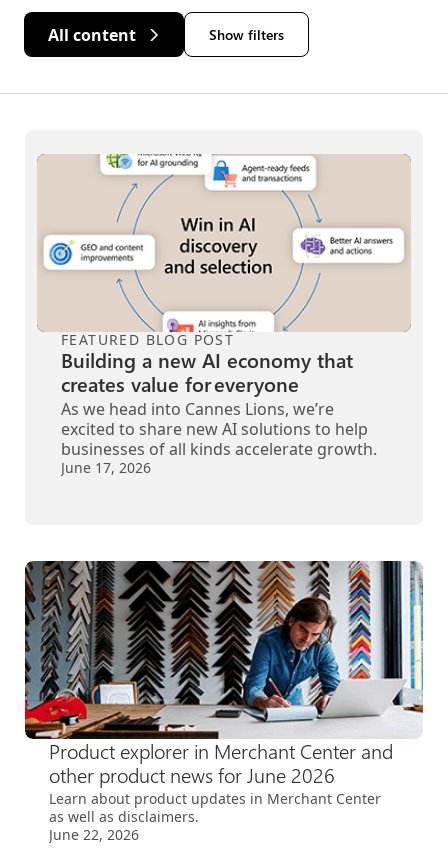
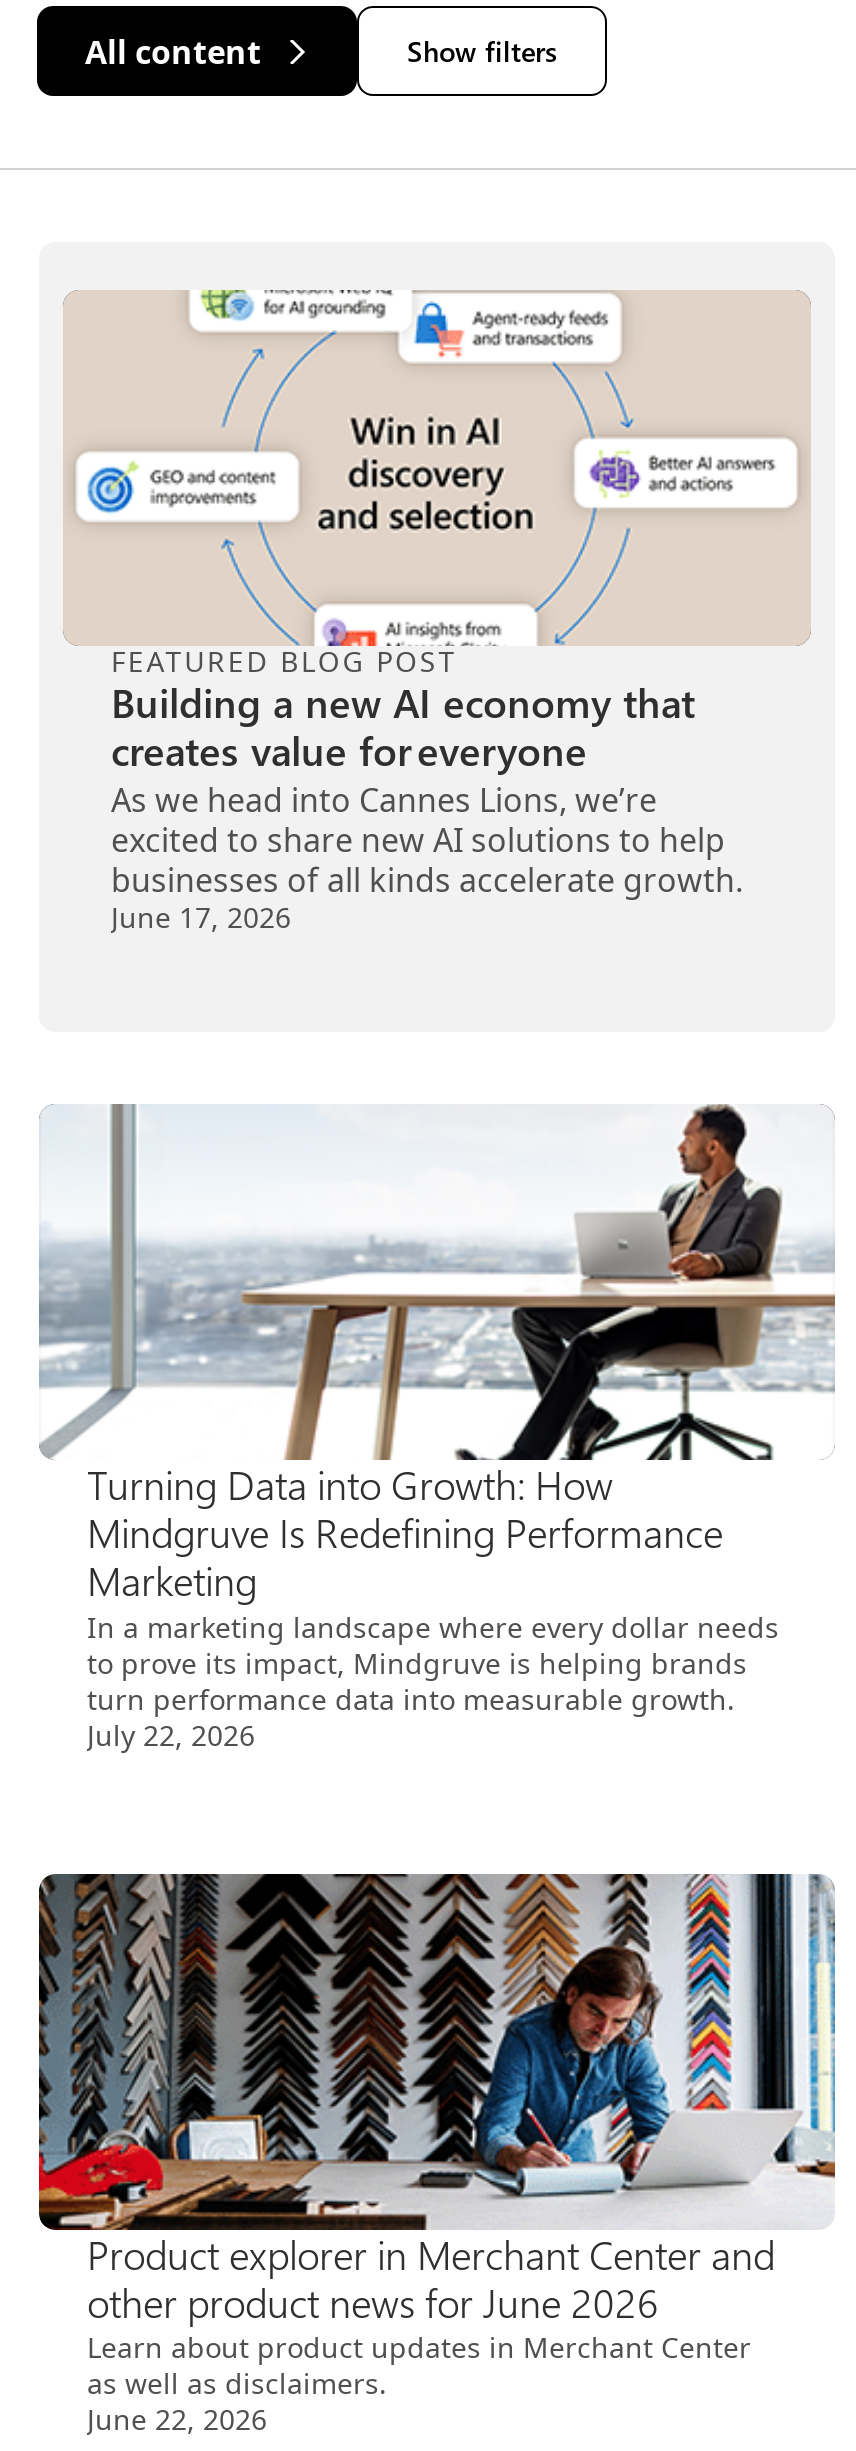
none -> [39,1104,837,1753] [image] | Turning Data into Growth: How | Mindgruve Is Redefining Performance | Marketing | In a marketing landscape where every dollar needs | to prove its impact, Mindgruve is helping brands | turn performance data into measurable growth. | July 22, 2026

